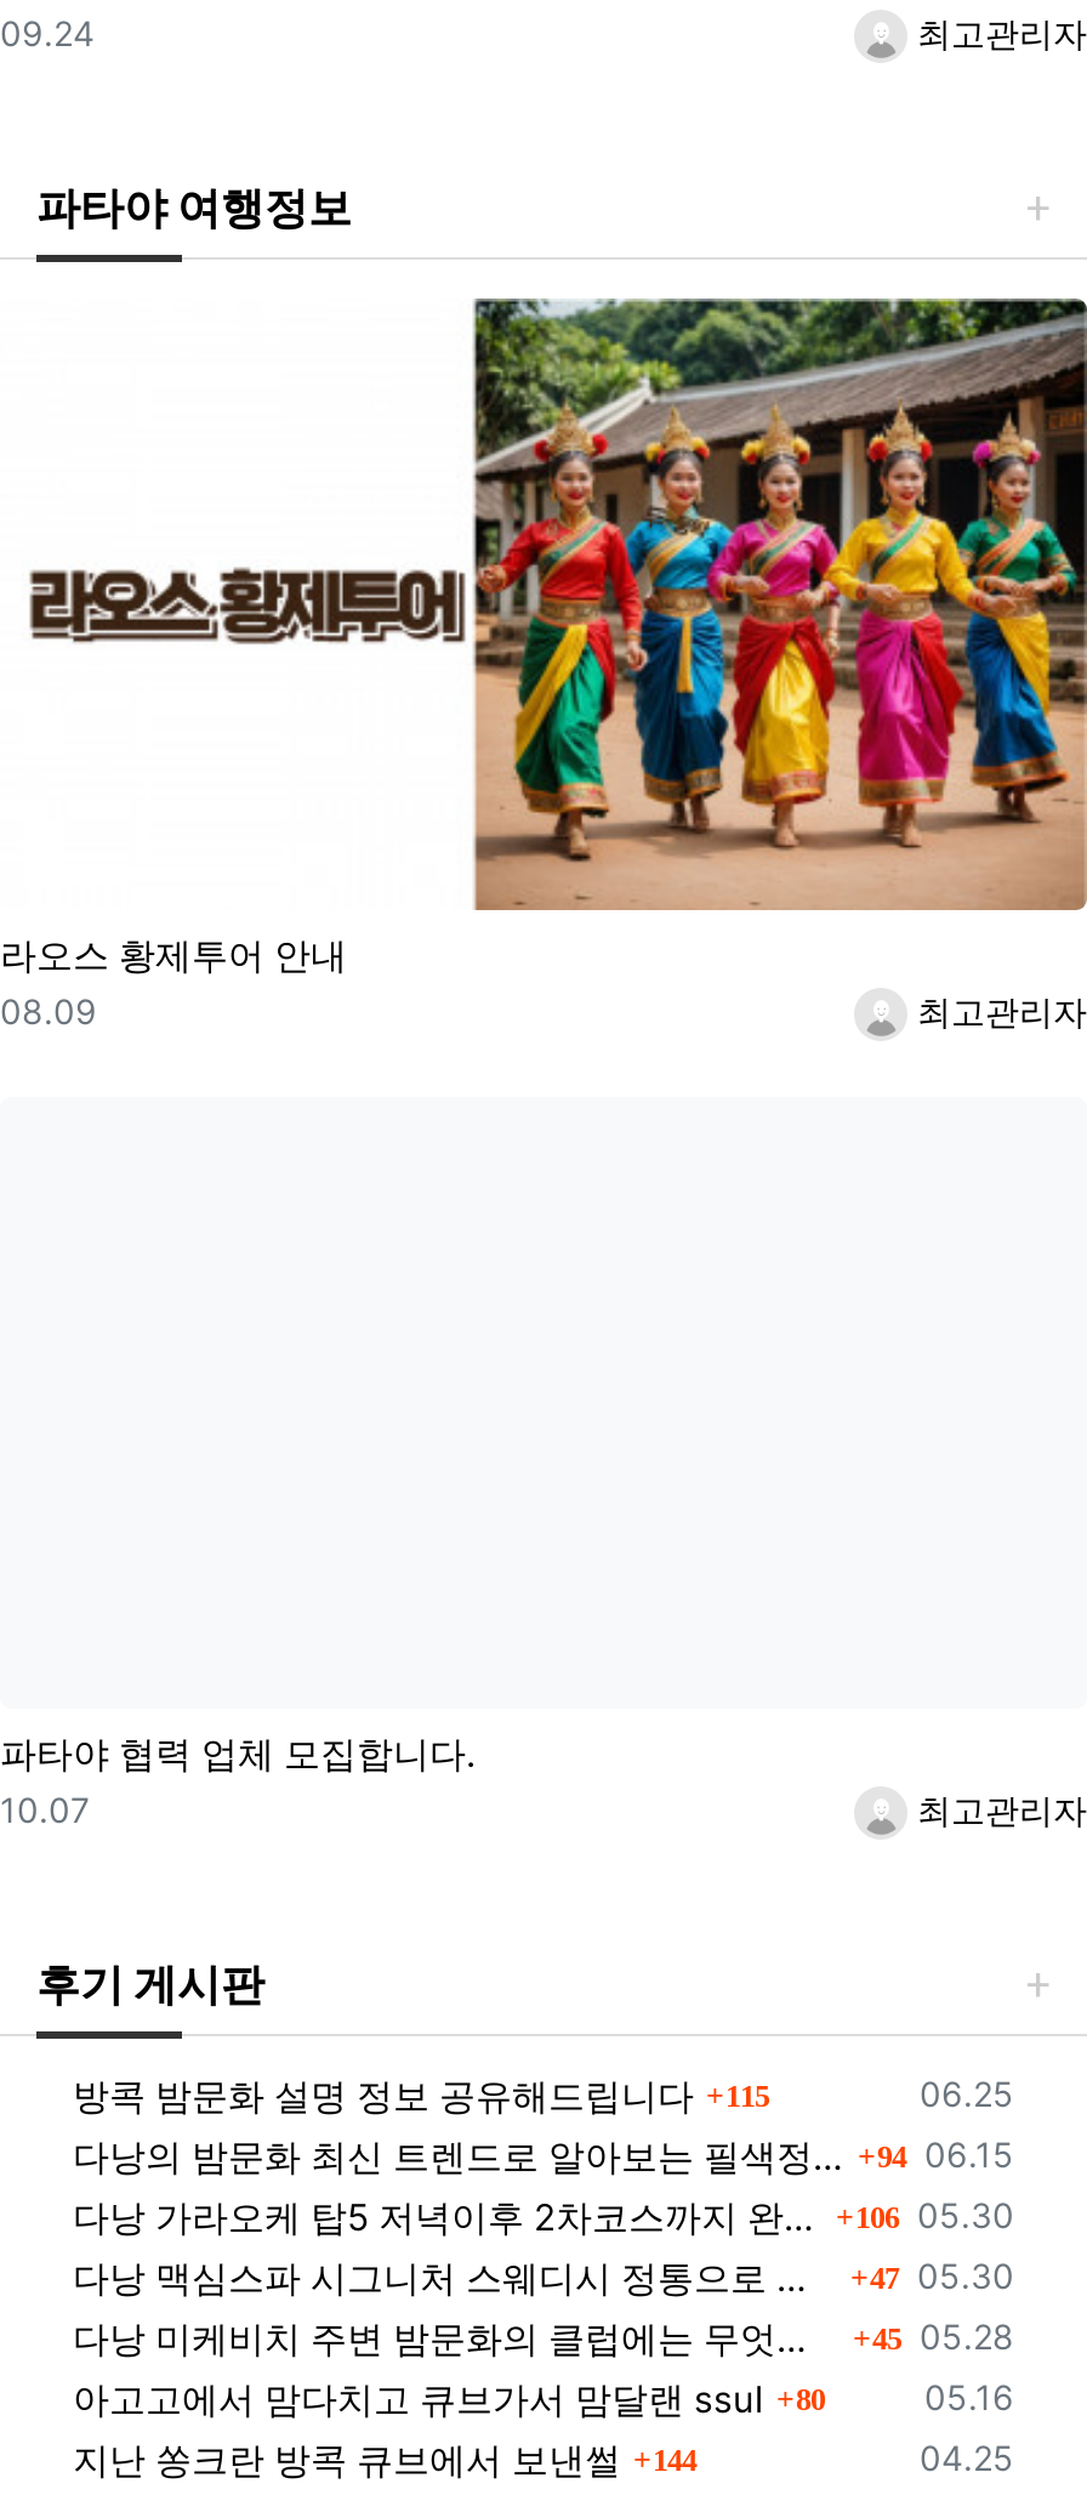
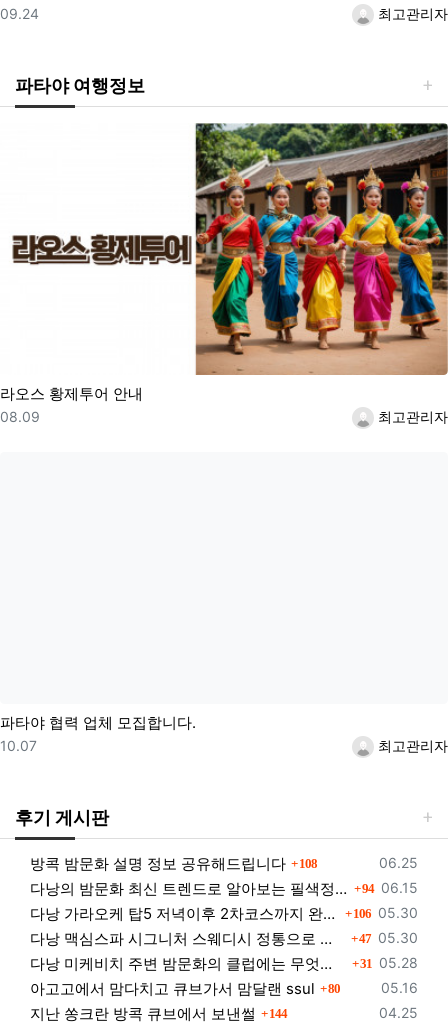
[725,2081,769,2115] 115 -> [299,857,317,871] 108
[872,2324,901,2358] 45 -> [359,957,371,971] 31

